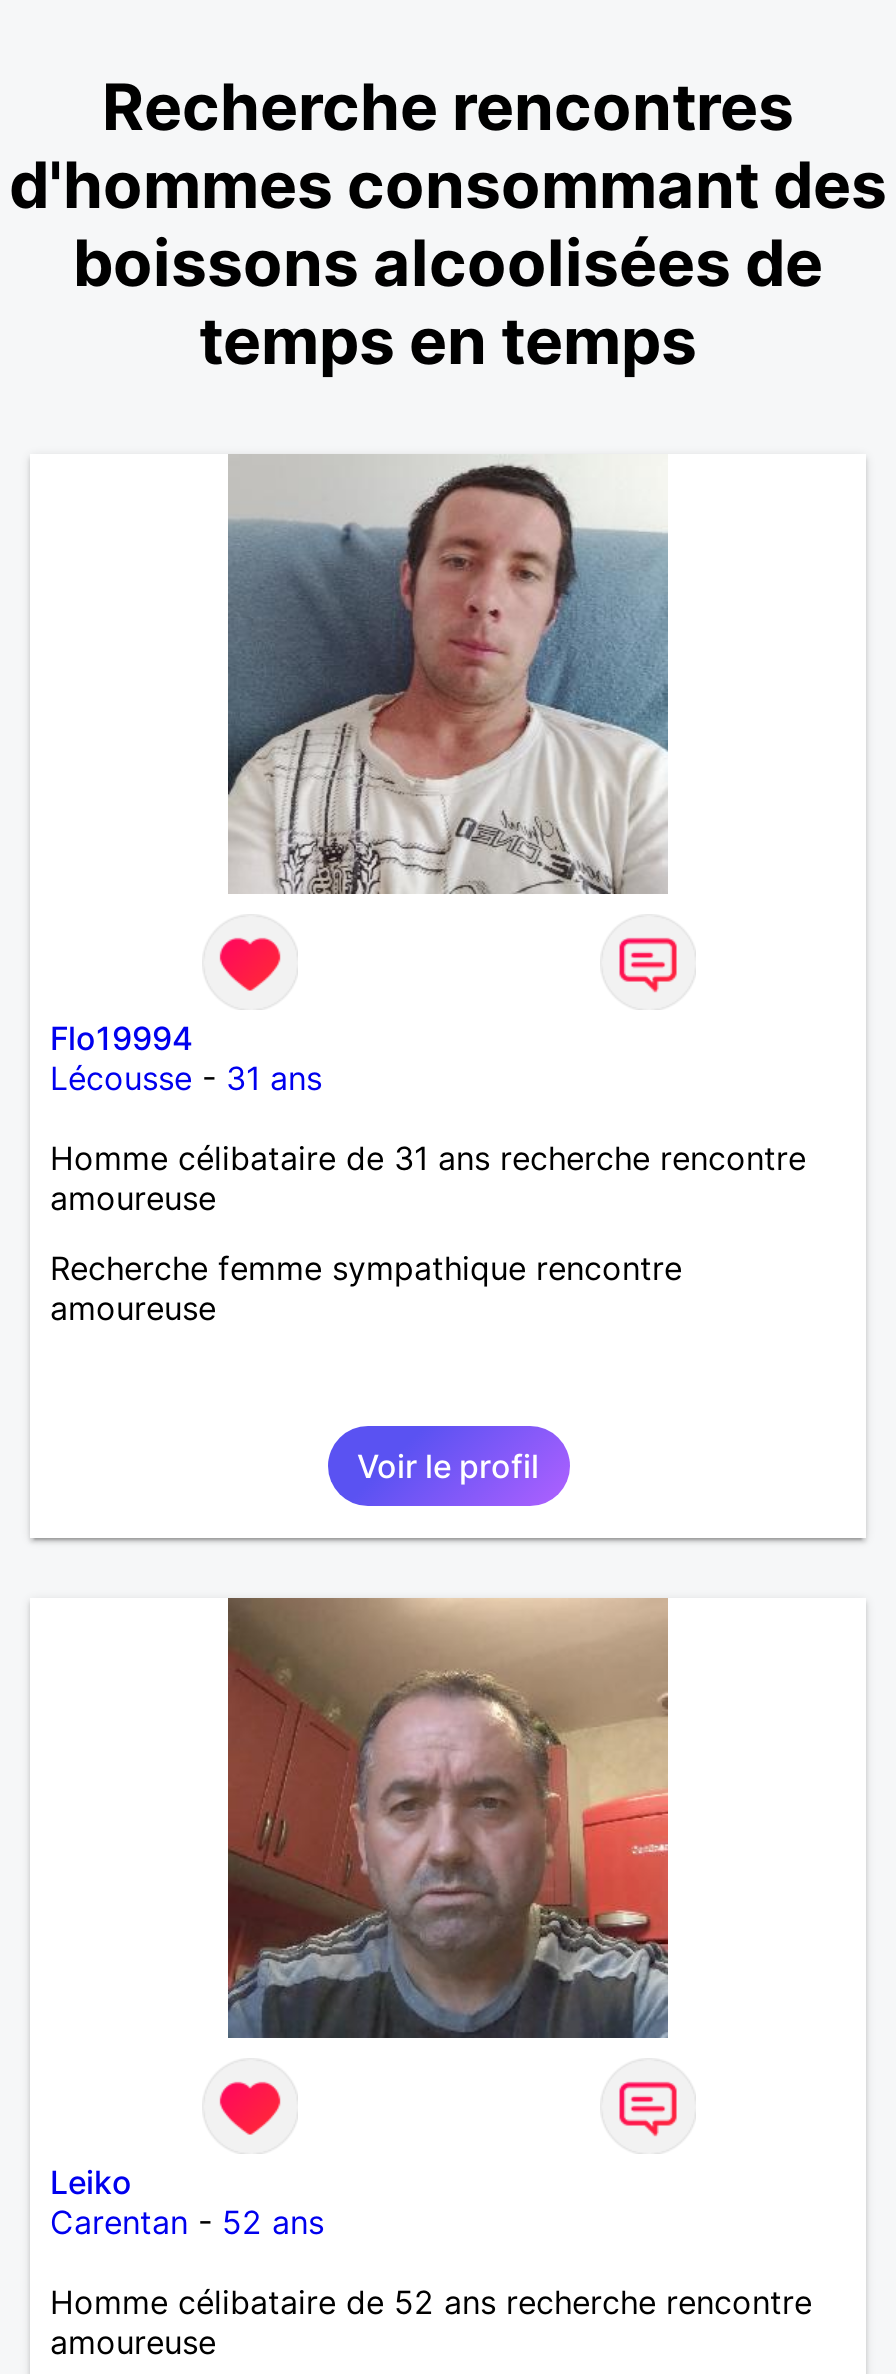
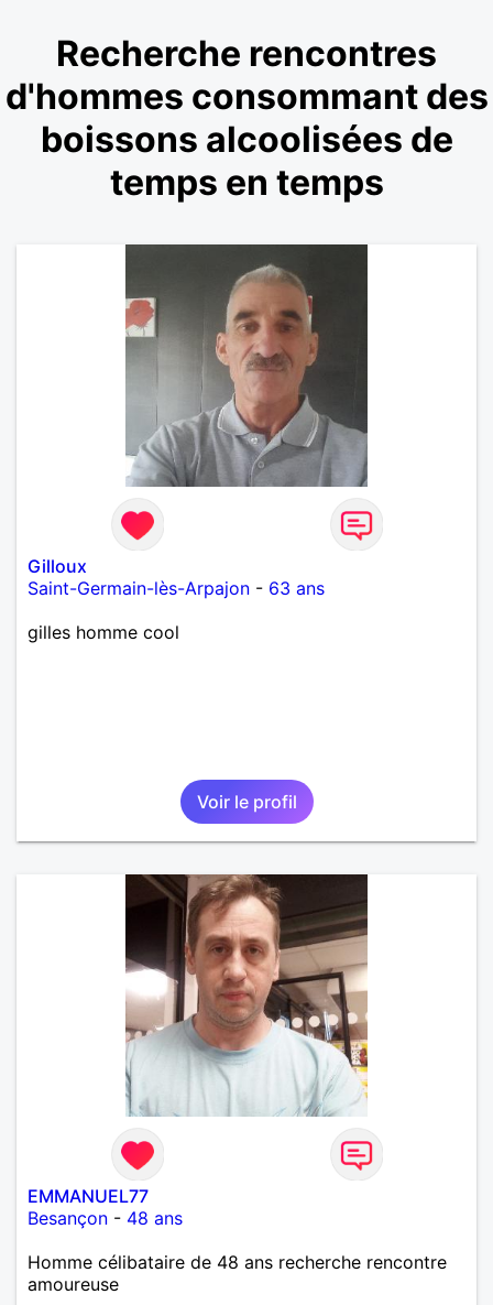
[226,454,670,894] [image] -> [124,243,369,487] [image]
[50,1018,806,1328] Flo19994 | Lécousse - 31 ans | Homme célibataire de 31 ans recherche rencontre | amoureuse | Recherche femme sympathique rencontre | amoureuse -> [28,555,325,643] Gilloux | Saint-Germain-lès-Arpajon - 63 ans | gilles homme cool
[226,1596,670,2040] [image] -> [124,873,369,1117] [image]
[50,2162,324,2242] Leiko | Carentan - 52 ans -> [28,1185,183,1229] EMMANUEL77 | Besançon - 48 ans
[50,2282,812,2322] Homme célibataire de 52 ans recherche rencontre -> [28,1251,447,1273] Homme célibataire de 48 ans recherche rencontre

